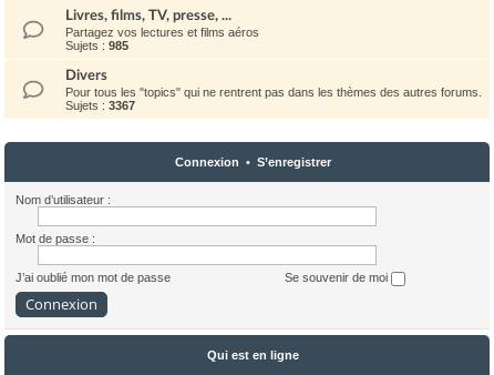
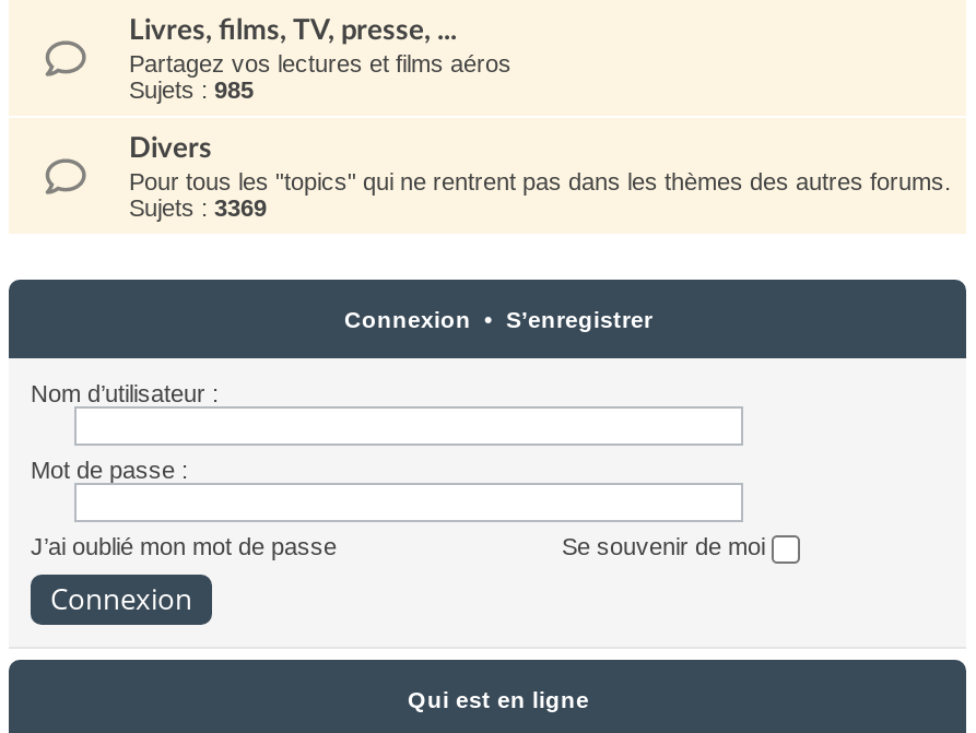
[65,99,135,112] Sujets : 3367 -> [129,194,267,221] Sujets : 3369

